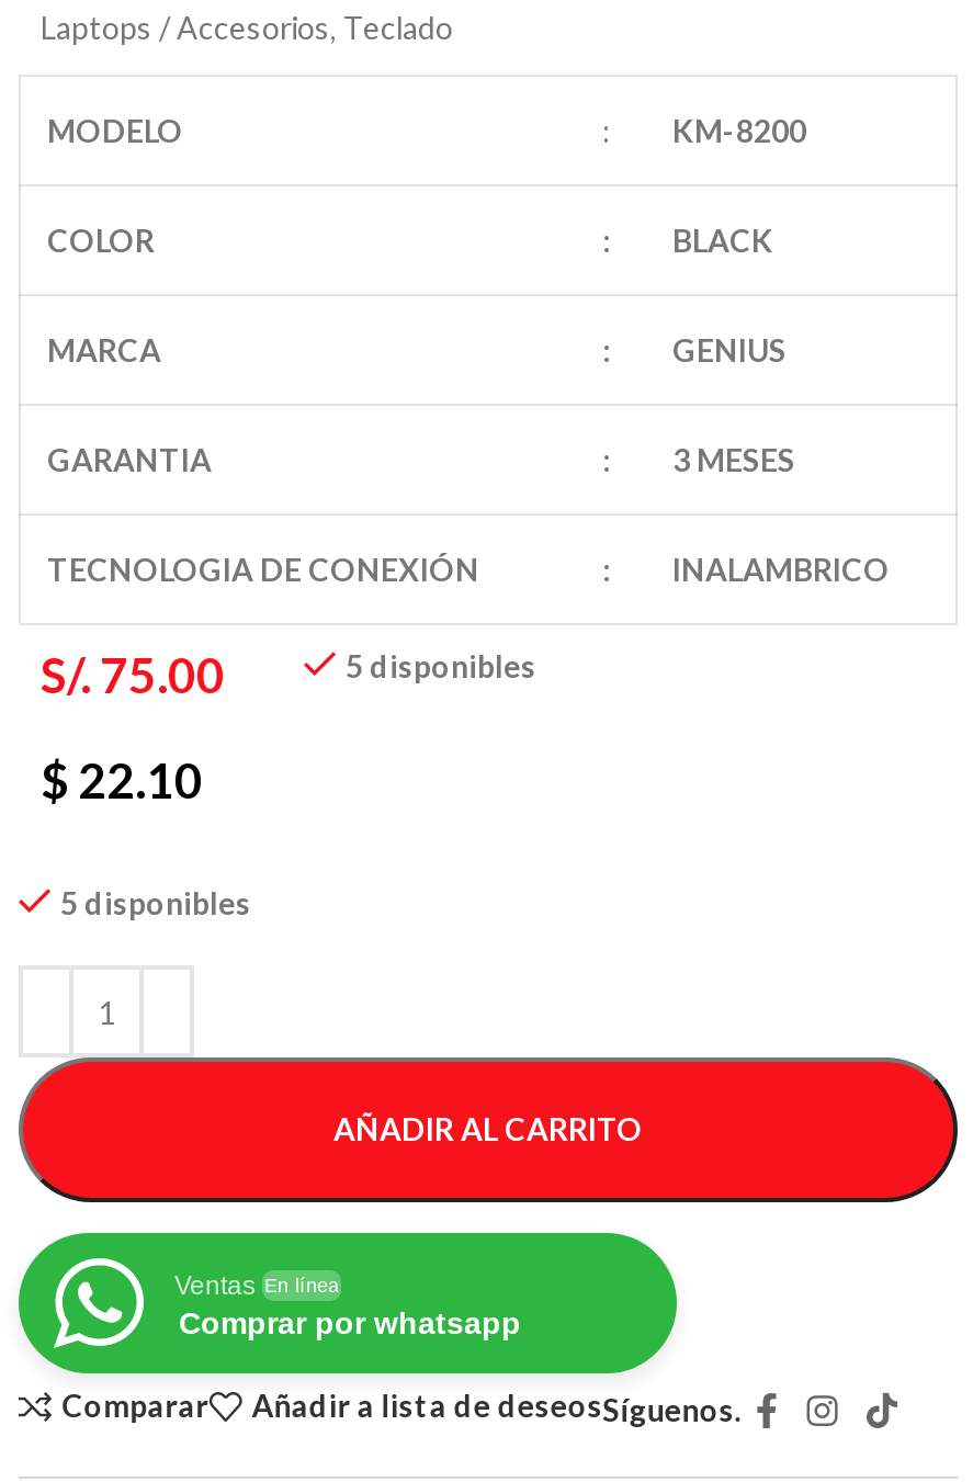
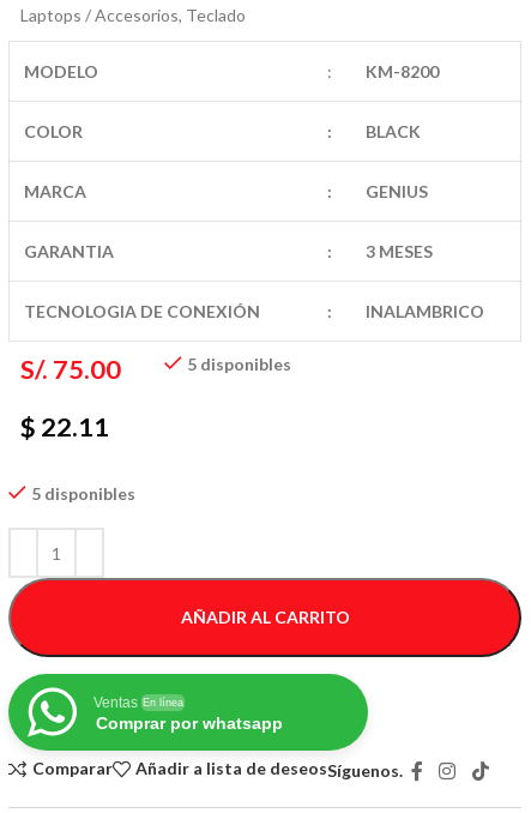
[41,753,203,810] $ 22.10 -> [20,411,109,442] $ 22.11

